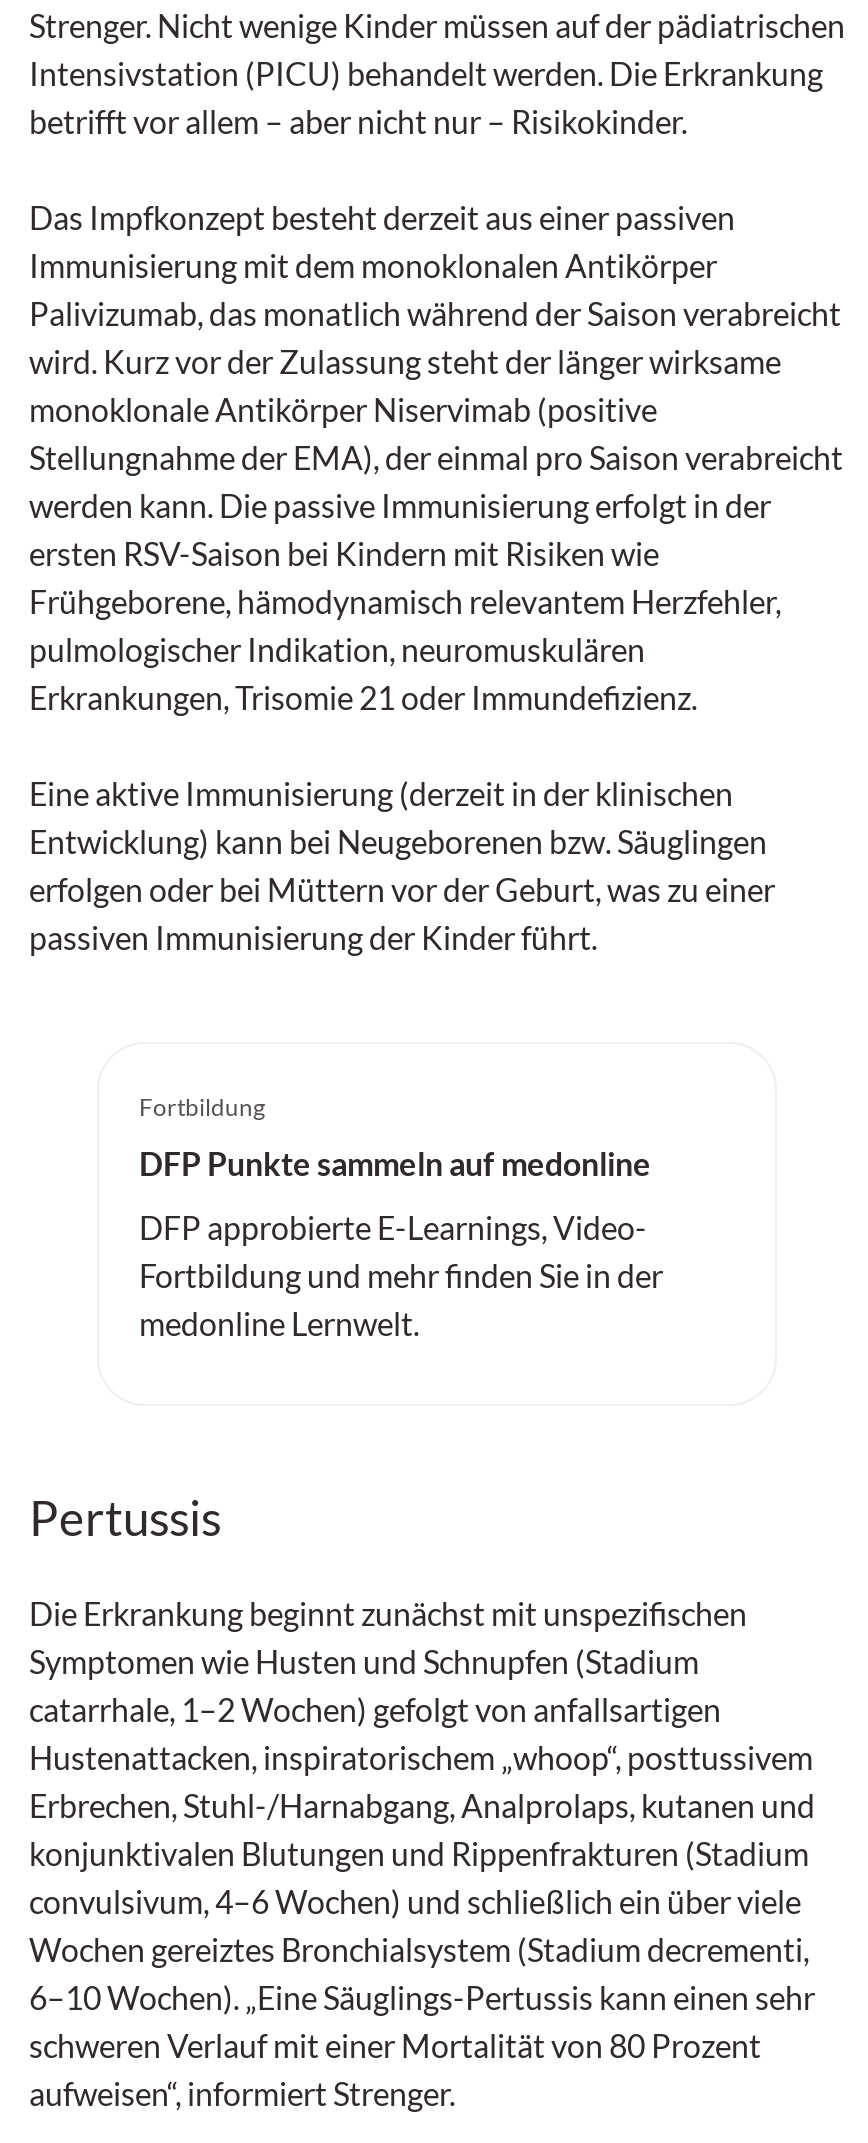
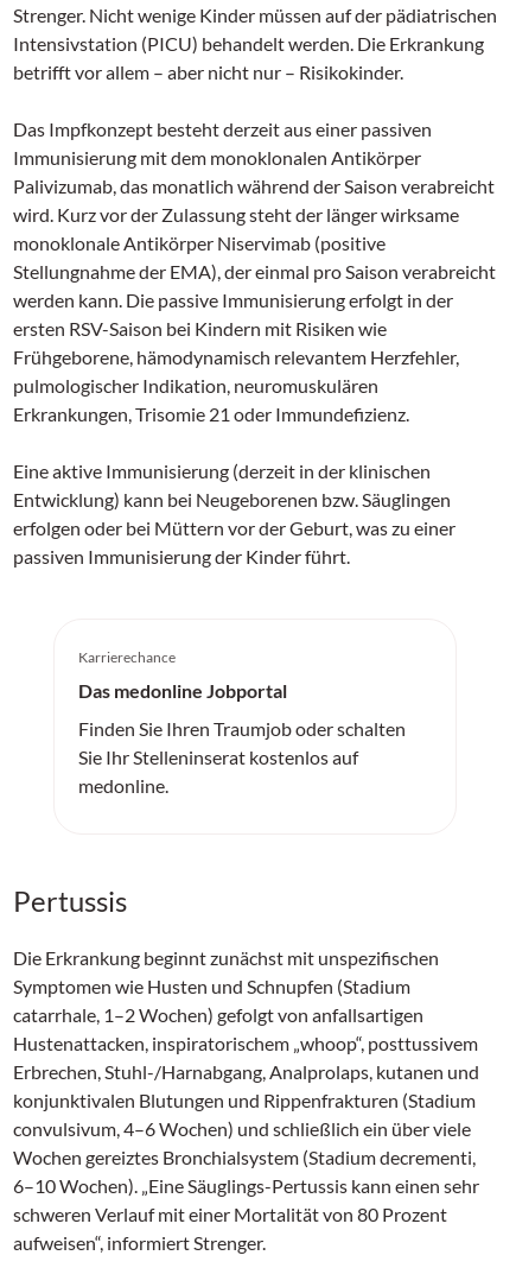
[139,1092,265,1122] Fortbildung -> [78,648,176,666] Karrierechance
[139,1144,651,1182] DFP Punkte sammeln auf medonline -> [78,679,287,702] Das medonline Jobportal
[139,1208,663,1342] DFP approbierte E-Learnings, Video- | Fortbildung und mehr finden Sie in der | medonline Lernwelt. -> [78,717,406,797] Finden Sie Ihren Traumjob oder schalten | Sie Ihr Stelleninserat kostenlos auf | medonline.

